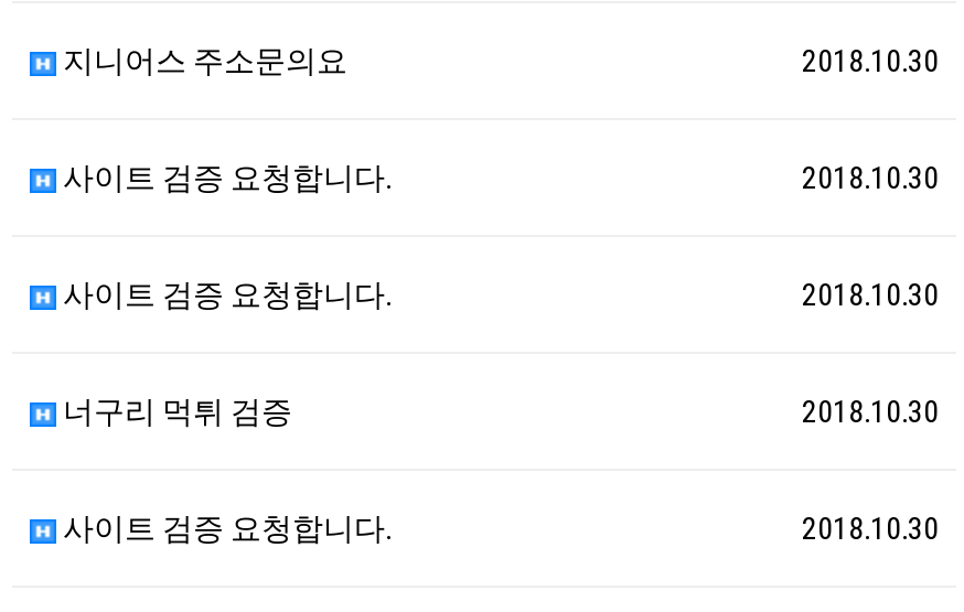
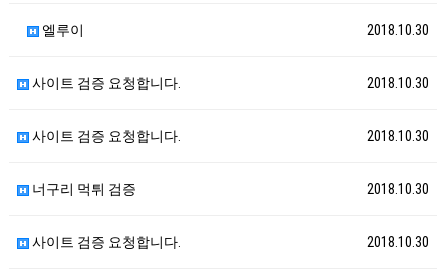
[56,44,347,79] 지니어스 주소문의요 -> [39,22,84,38] 엘루이

